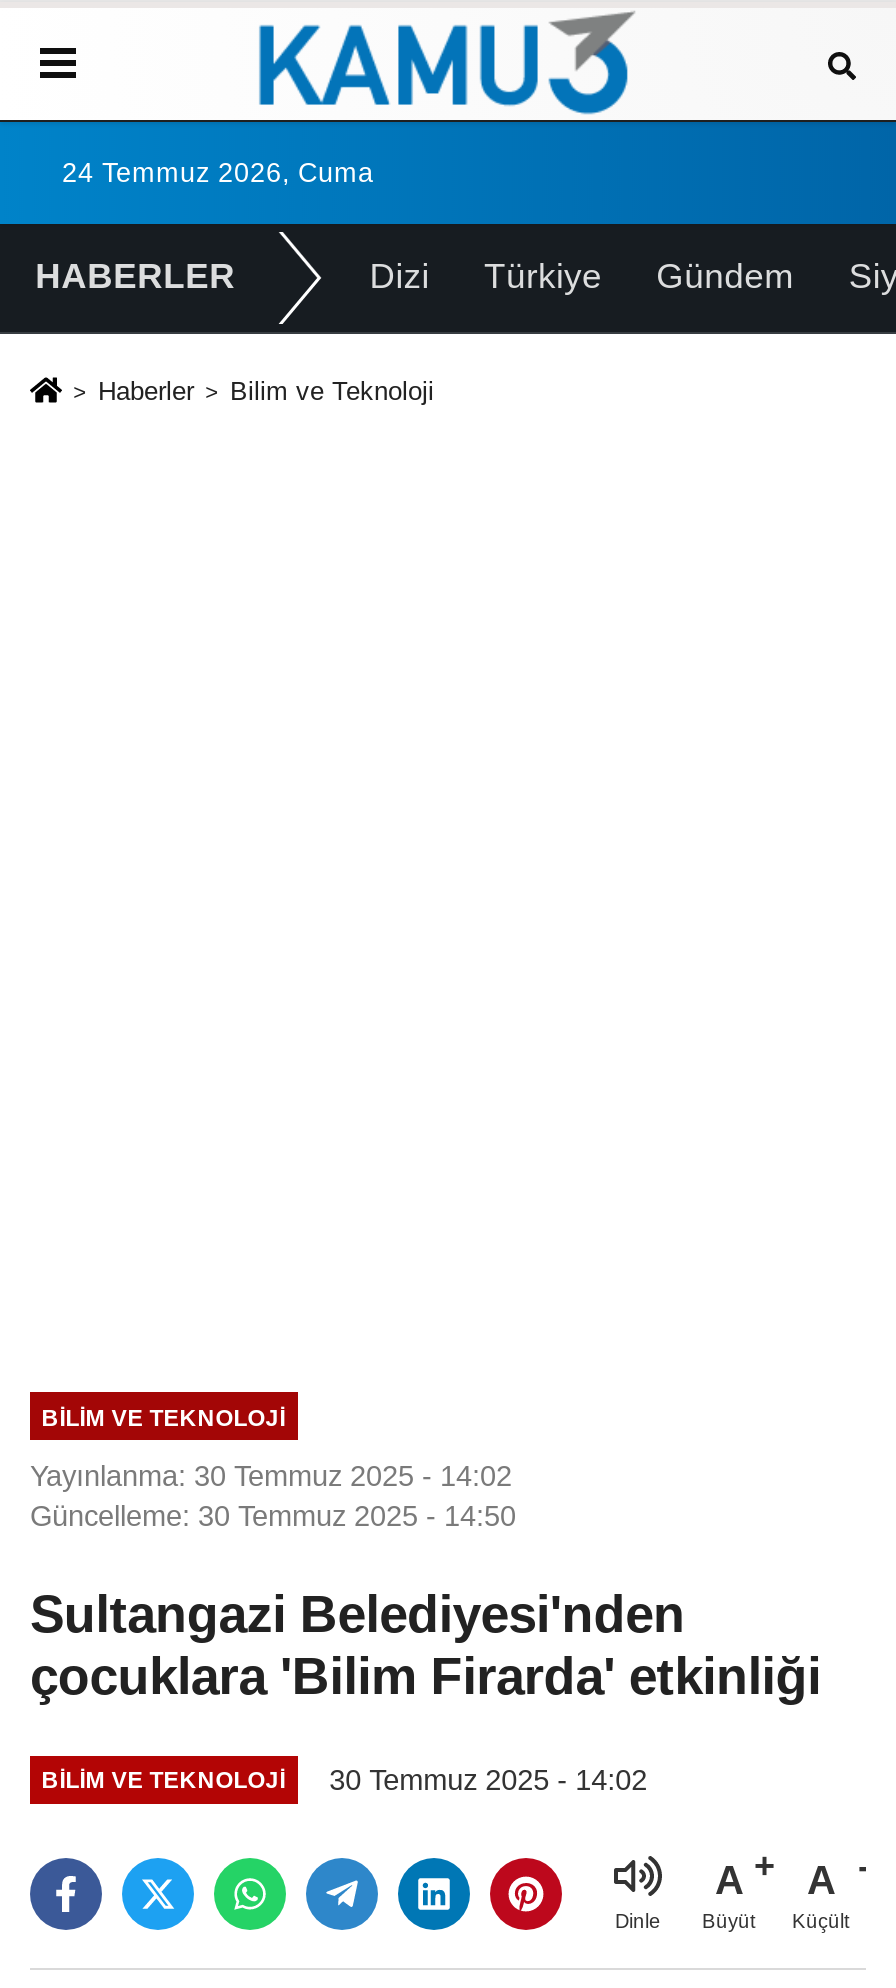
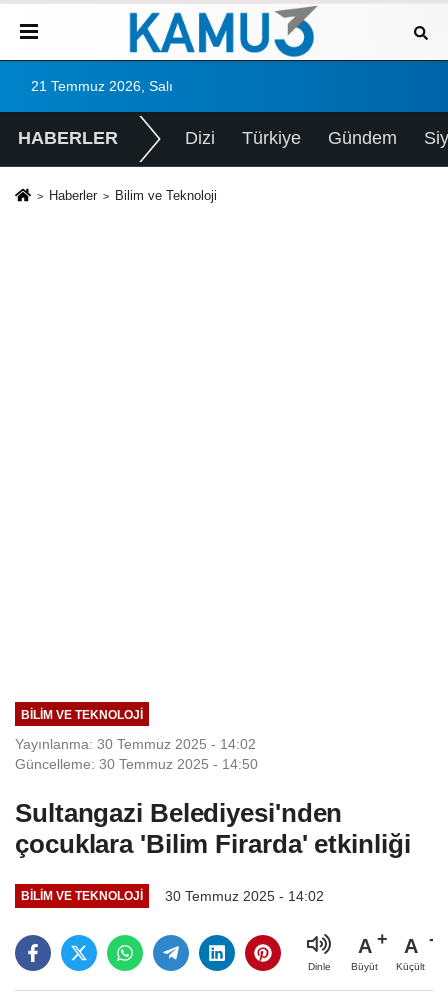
[62,158,374,188] 24 Temmuz 2026, Cuma -> [31,79,173,94] 21 Temmuz 2026, Salı

